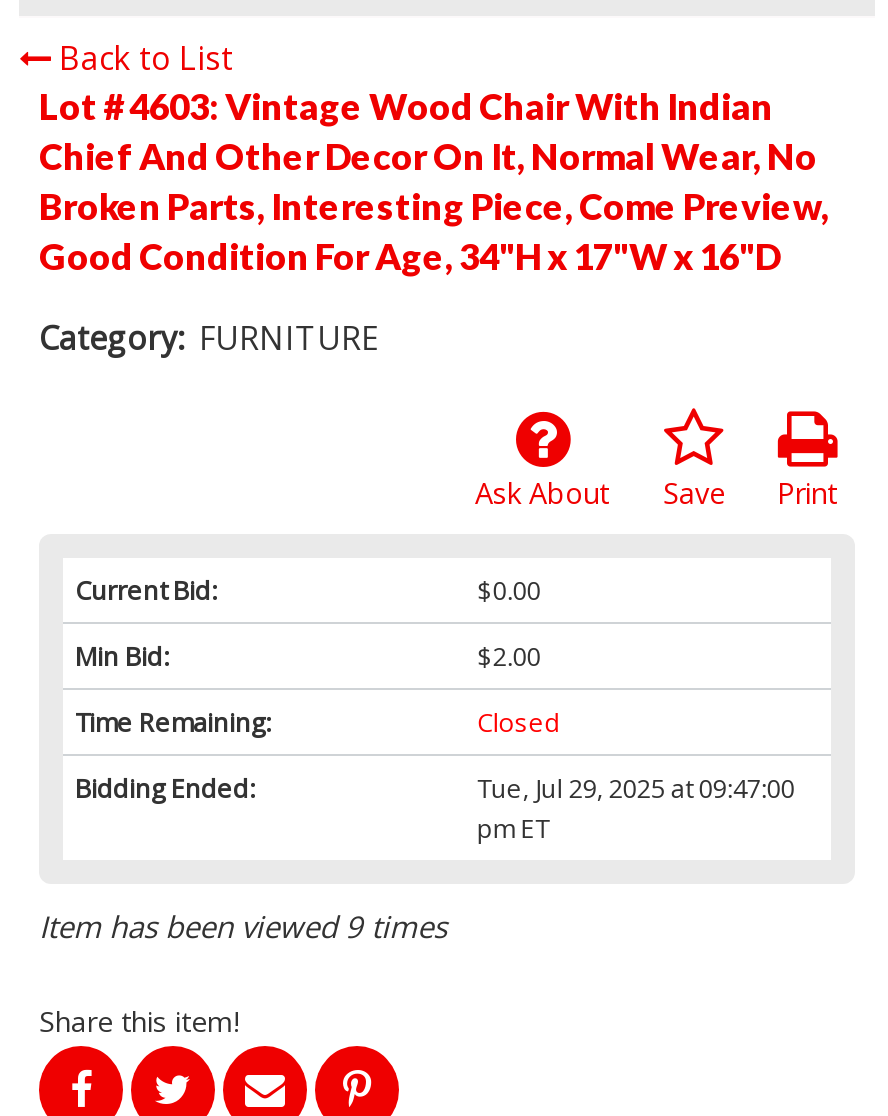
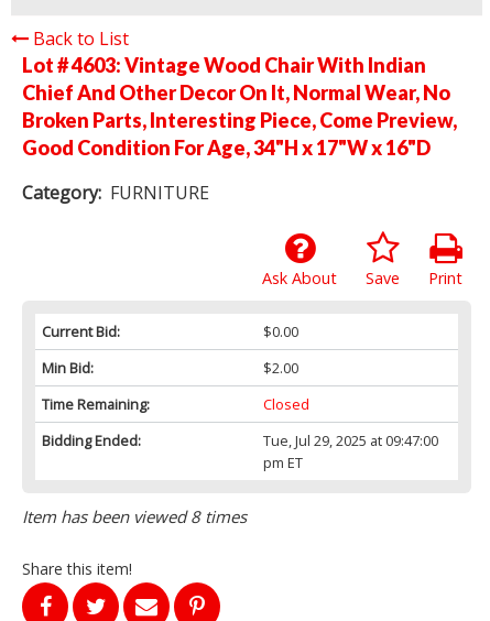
[39,906,447,946] Item has been viewed 9 times -> [22,505,247,527] Item has been viewed 8 times

